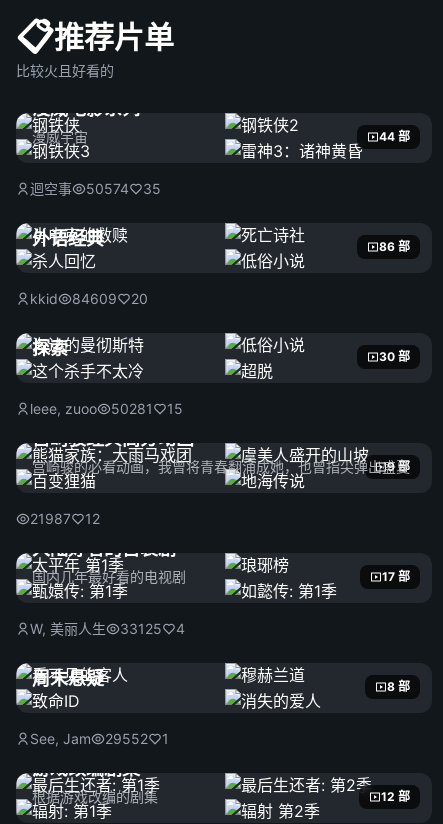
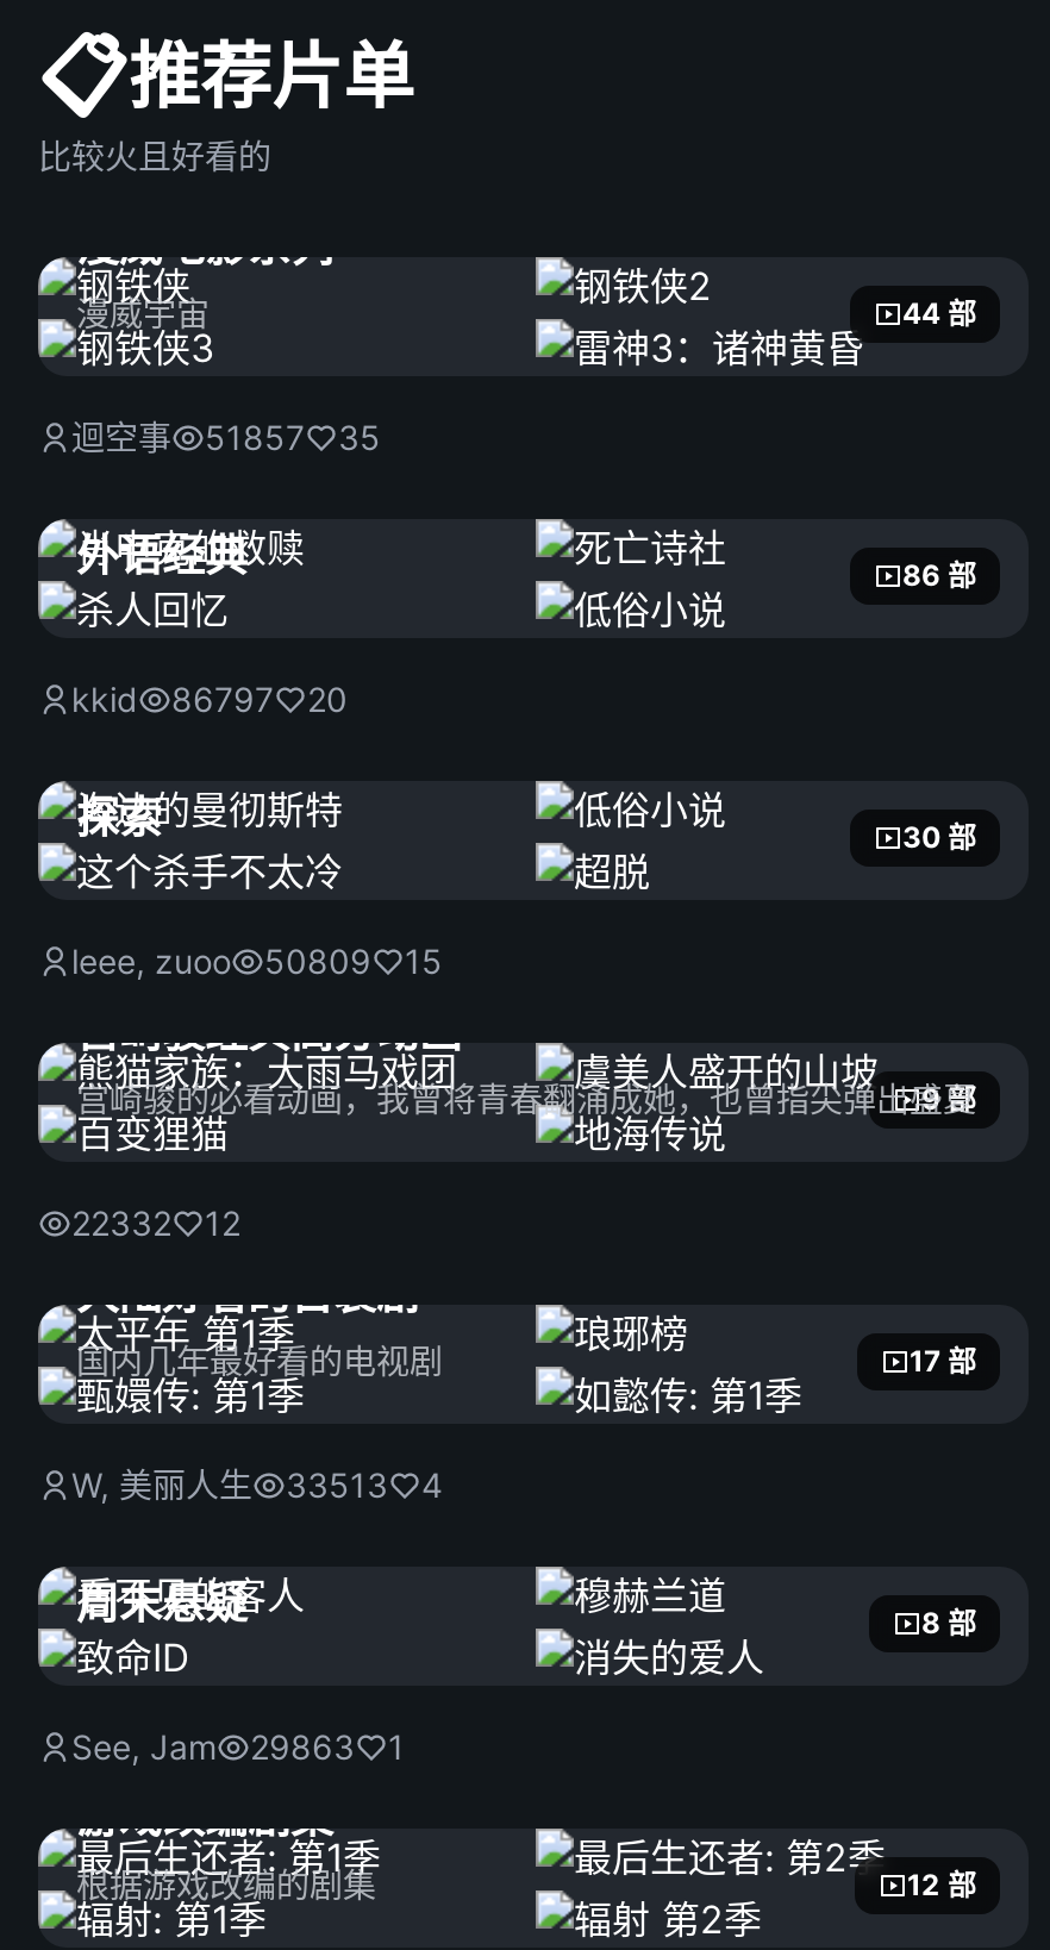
[30,180,161,197] 迴空事 50574 35 -> [71,417,381,457] 迴空事 51857 35
[30,290,148,307] kkid 84609 20 -> [71,679,348,719] kkid 86797 20
[30,400,183,417] leee, zuoo 50281 15 -> [71,940,443,981] leee, zuoo 50809 15
[30,510,100,527] 21987 12 -> [71,1202,240,1243] 22332 12
[30,620,185,637] W, 美丽人生 33125 4 -> [71,1464,443,1505] W, 美丽人生 33513 4
[30,730,169,747] See, Jam 29552 1 -> [71,1726,405,1767] See, Jam 29863 1

